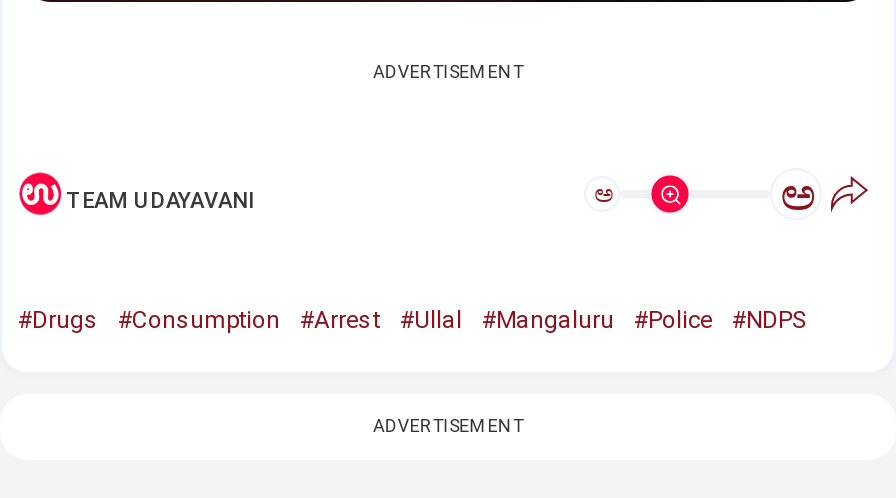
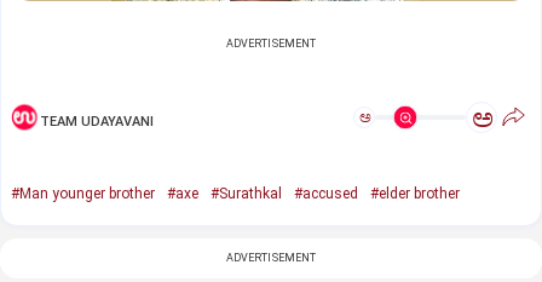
[18,307,806,335] #Drugs | #Consumption | #Arrest | #Ullal | #Mangaluru | #Police | #NDPS -> [11,186,460,203] #Man younger brother | #axe | #Surathkal | #accused | #elder brother

